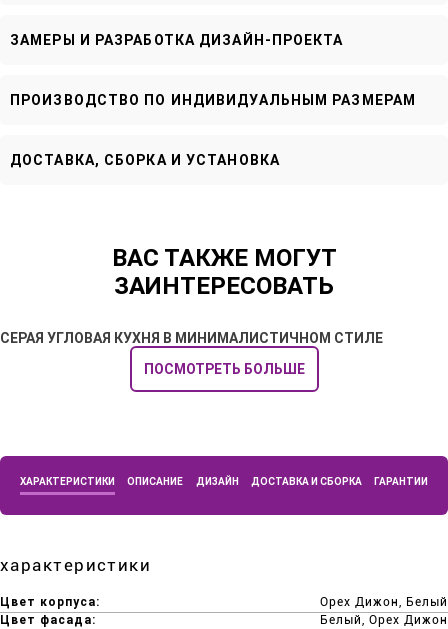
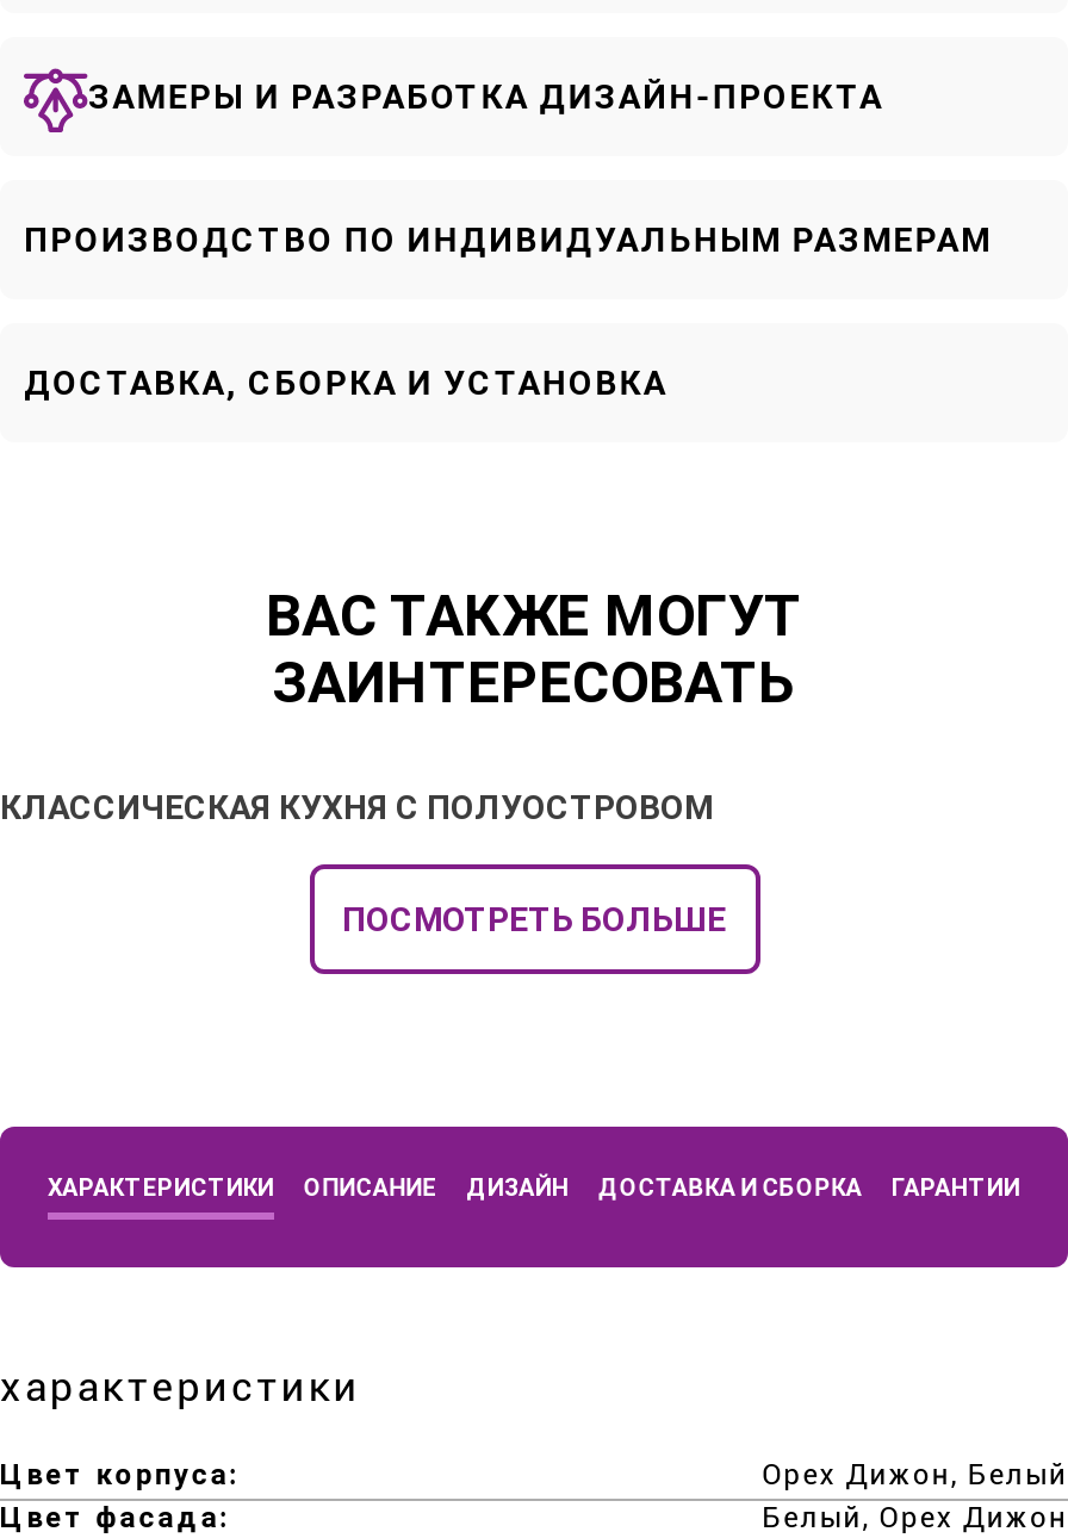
[0,330,383,346] СЕРАЯ УГЛОВАЯ КУХНЯ В МИНИМАЛИСТИЧНОМ СТИЛЕ -> [0,788,713,826] КЛАССИЧЕСКАЯ КУХНЯ С ПОЛУОСТРОВОМ

